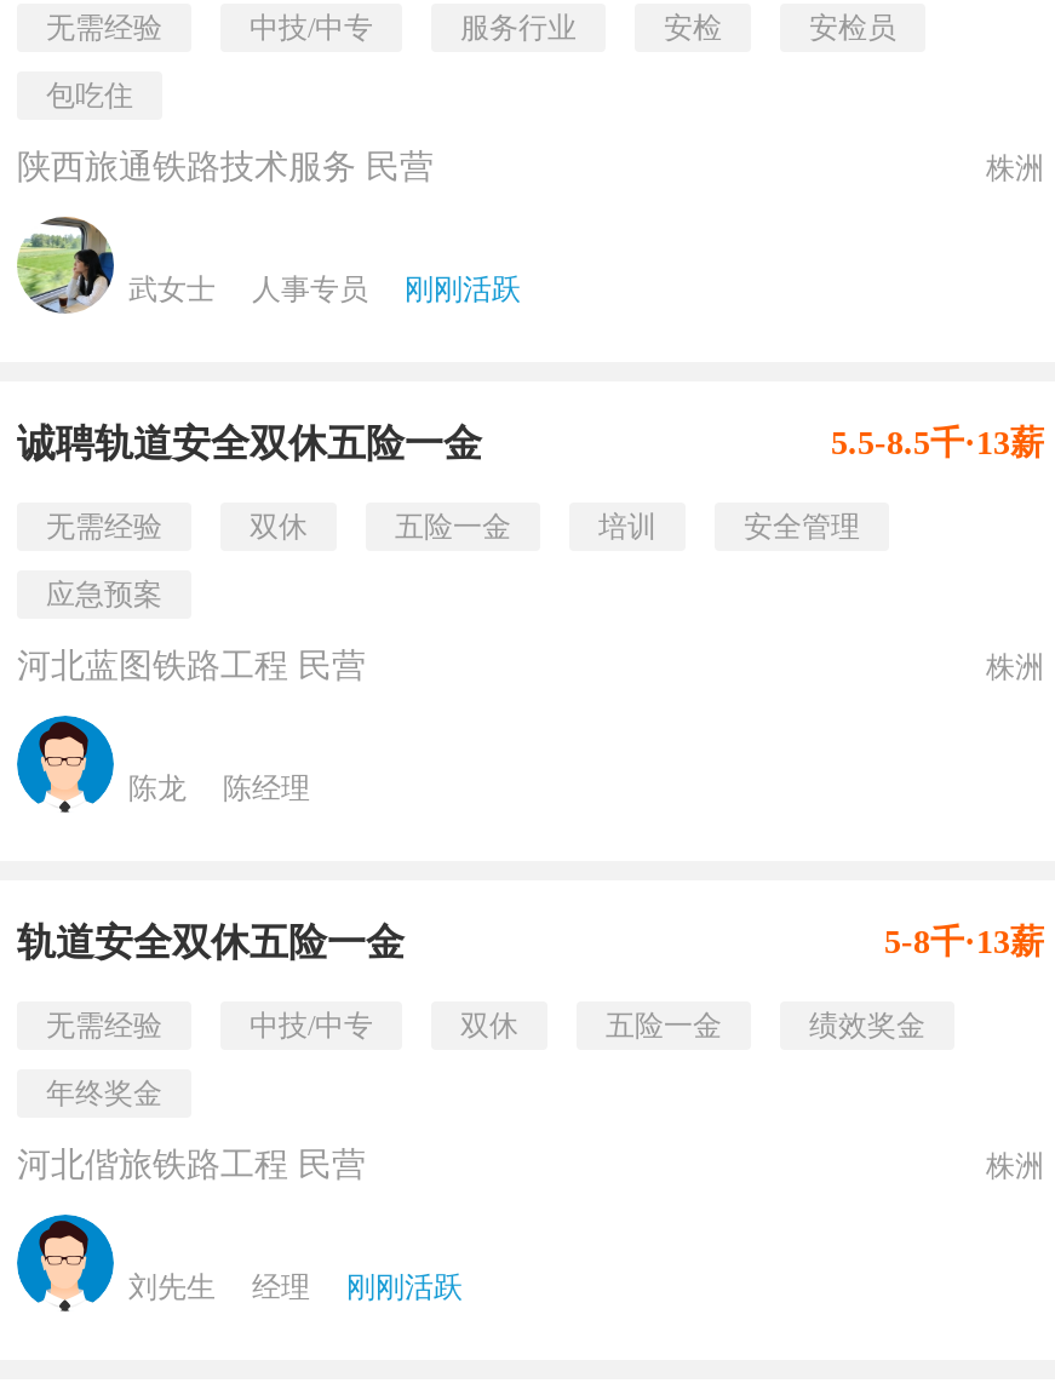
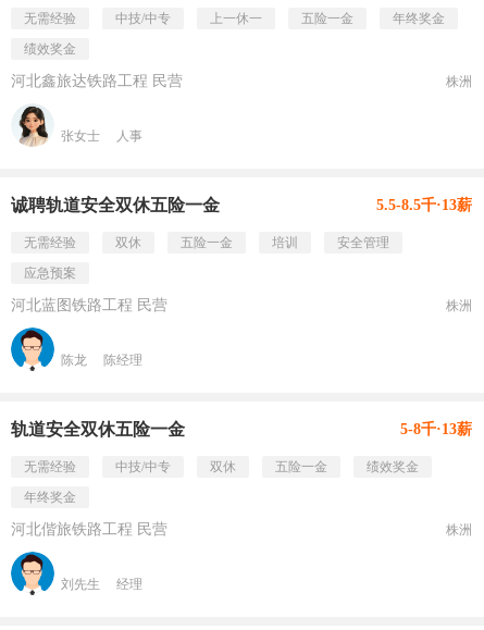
[460,11,896,45] 服务行业 | 安检 | 安检员 -> [210,11,445,26] 上一休一 | 五险一金 | 年终奖金
[46,79,133,113] 包吃住 -> [24,41,76,57] 绩效奖金
[17,149,434,185] 陕西旅通铁路技术服务 民营 -> [11,73,183,89] 河北鑫旅达铁路工程 民营
[15,214,521,314] [image] | 武女士 | 人事专员 | 刚刚活跃 -> [11,103,142,146] [image] | 张女士 | 人事
[346,1270,463,1304] 刚刚活跃 -> none

